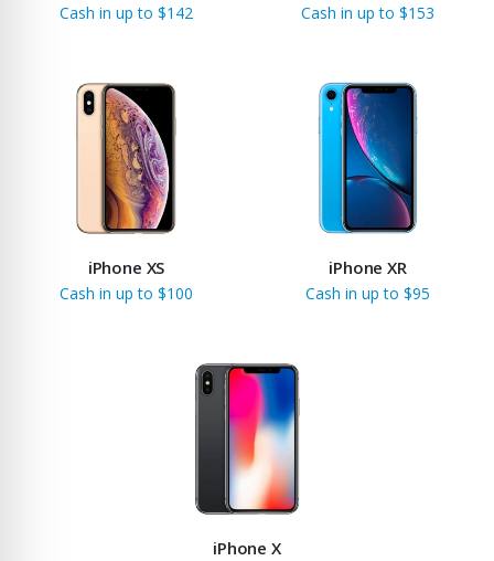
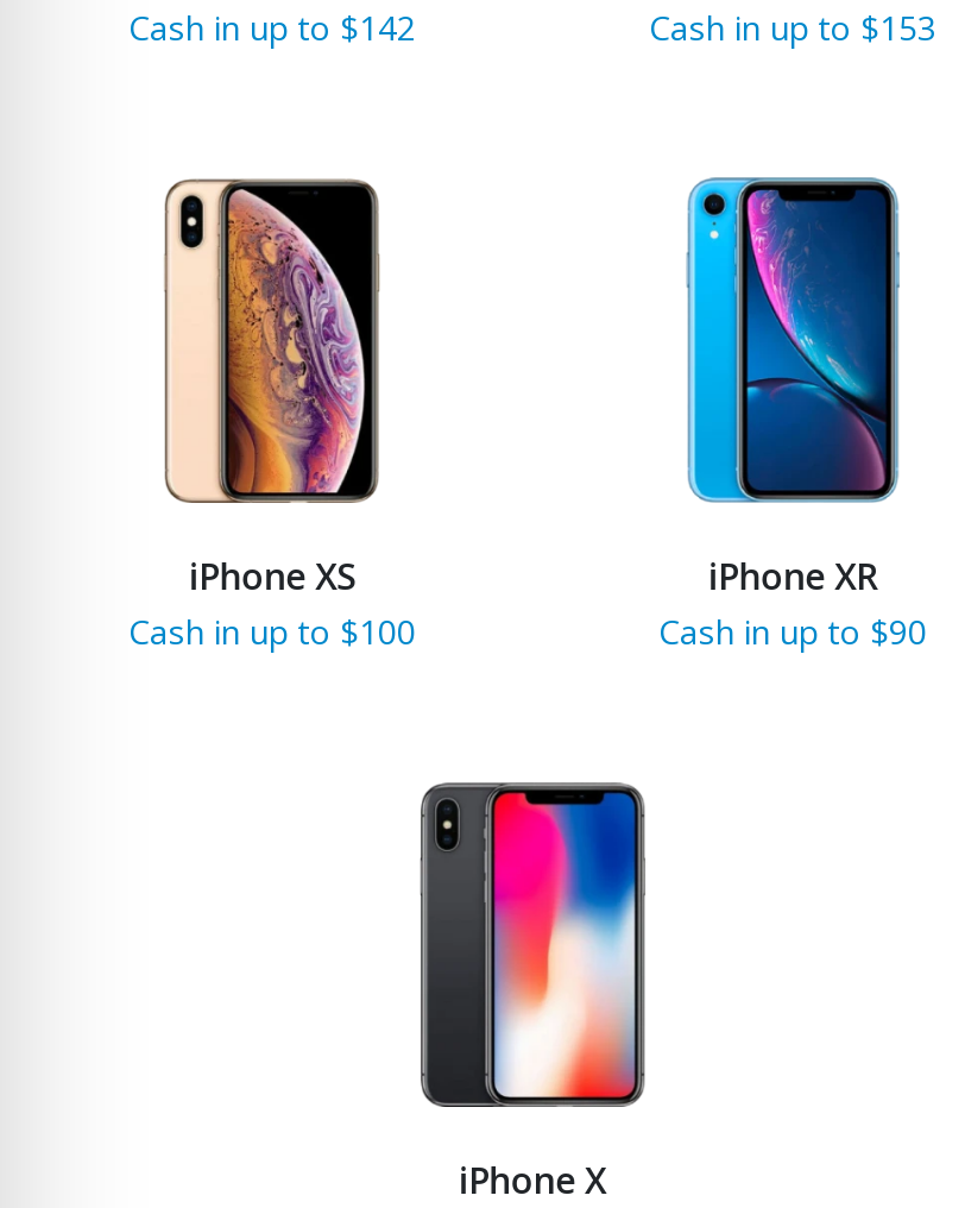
[305,283,430,304] Cash in up to $95 -> [658,609,927,654] Cash in up to $90

